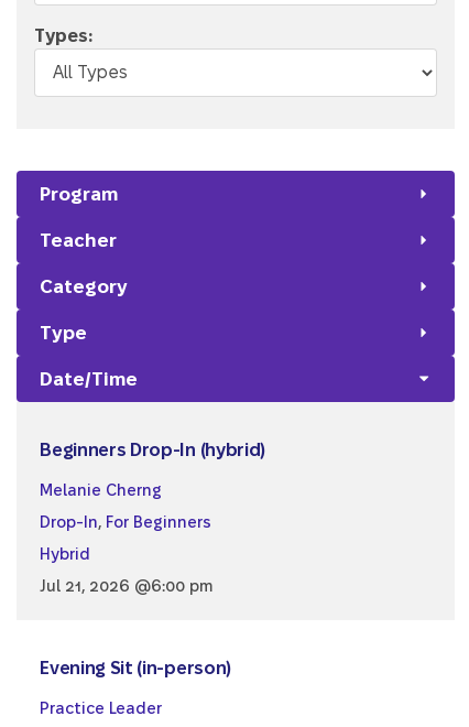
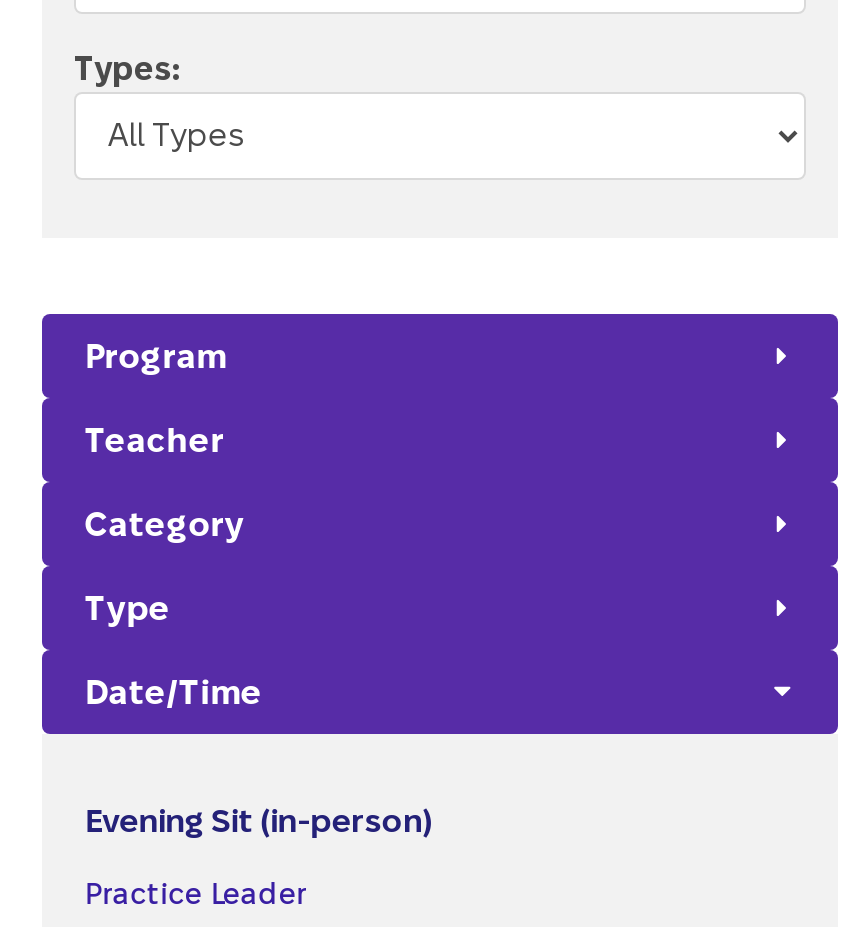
[40,441,265,595] Beginners Drop-In (hybrid) | Melanie Cherng | Drop-In, For Beginners | Hybrid | Jul 21, 2026 @6:00 pm -> none

